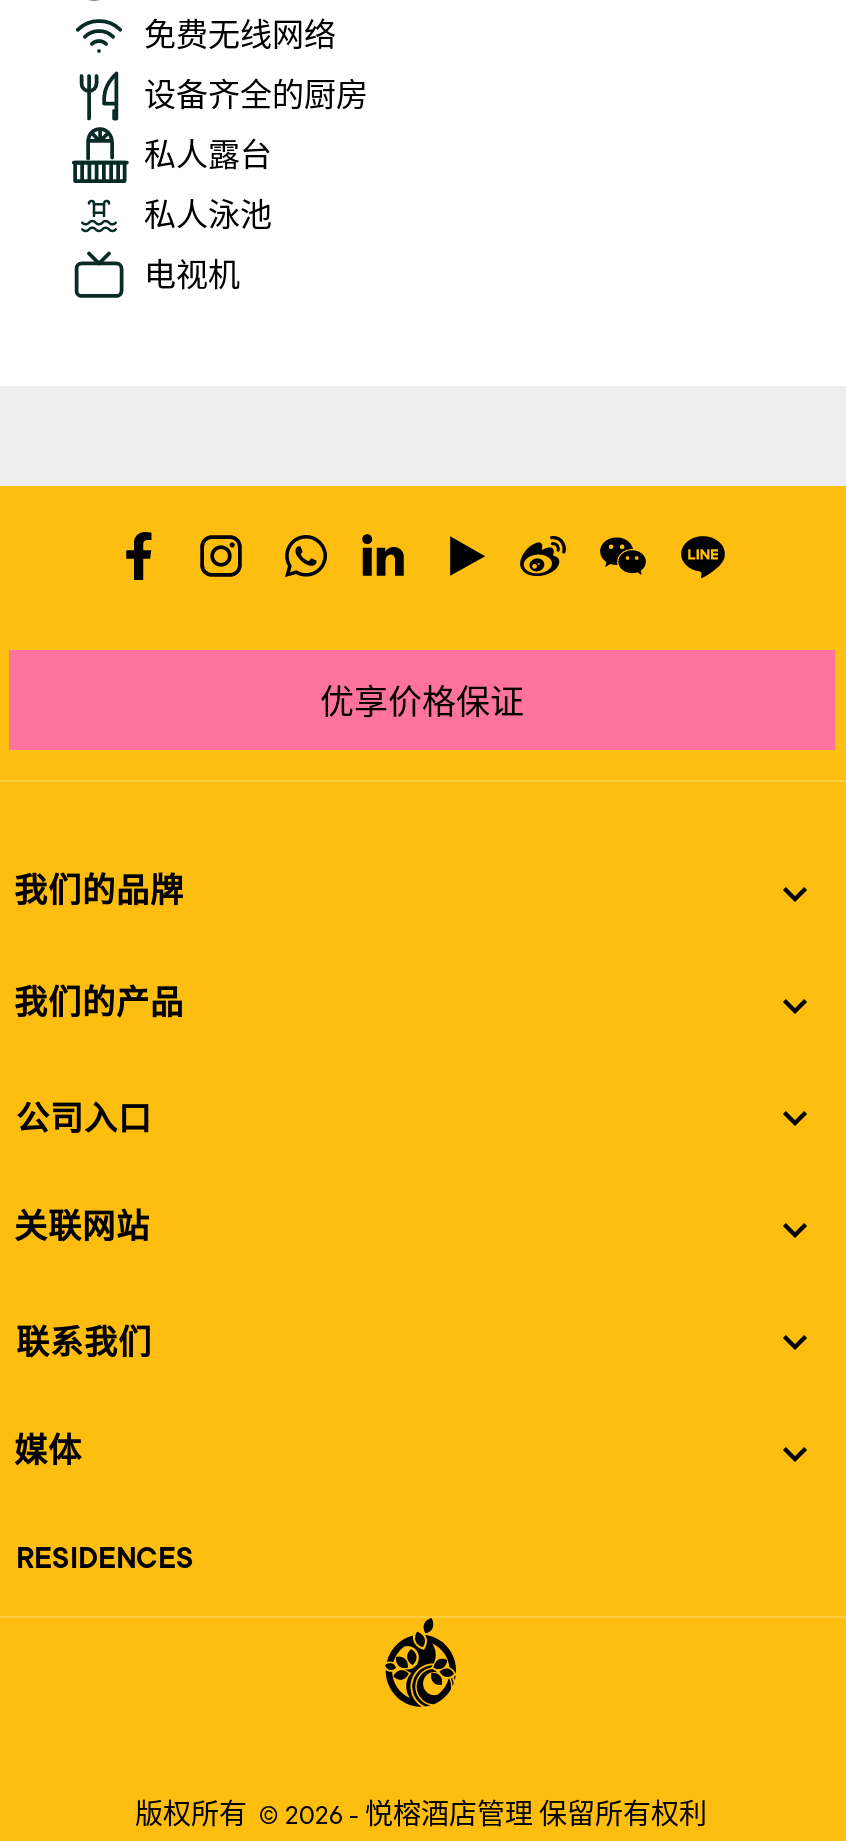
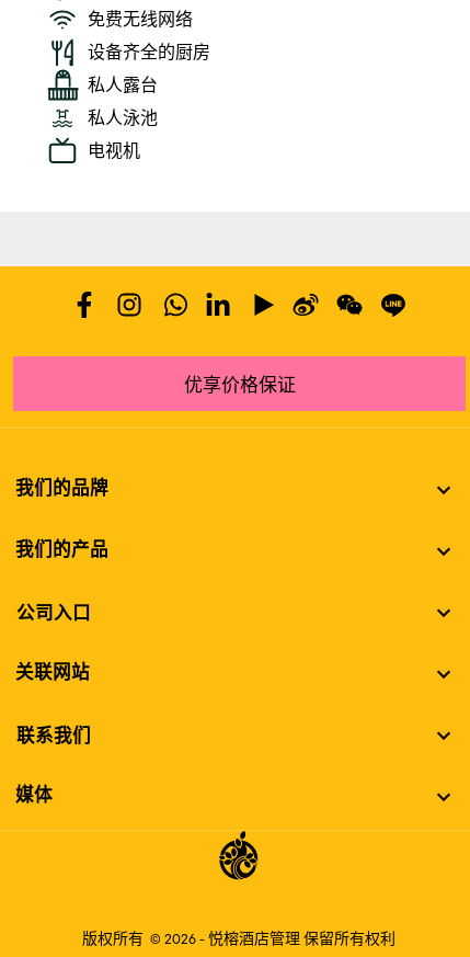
[16,1541,194,1573] RESIDENCES -> none

